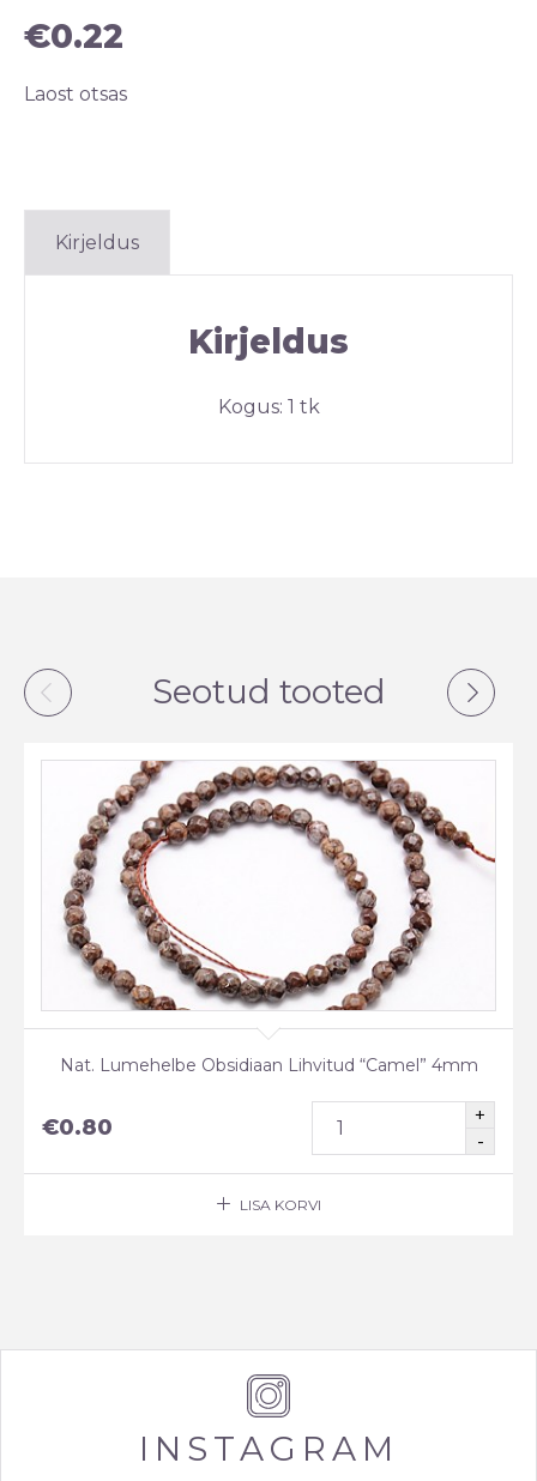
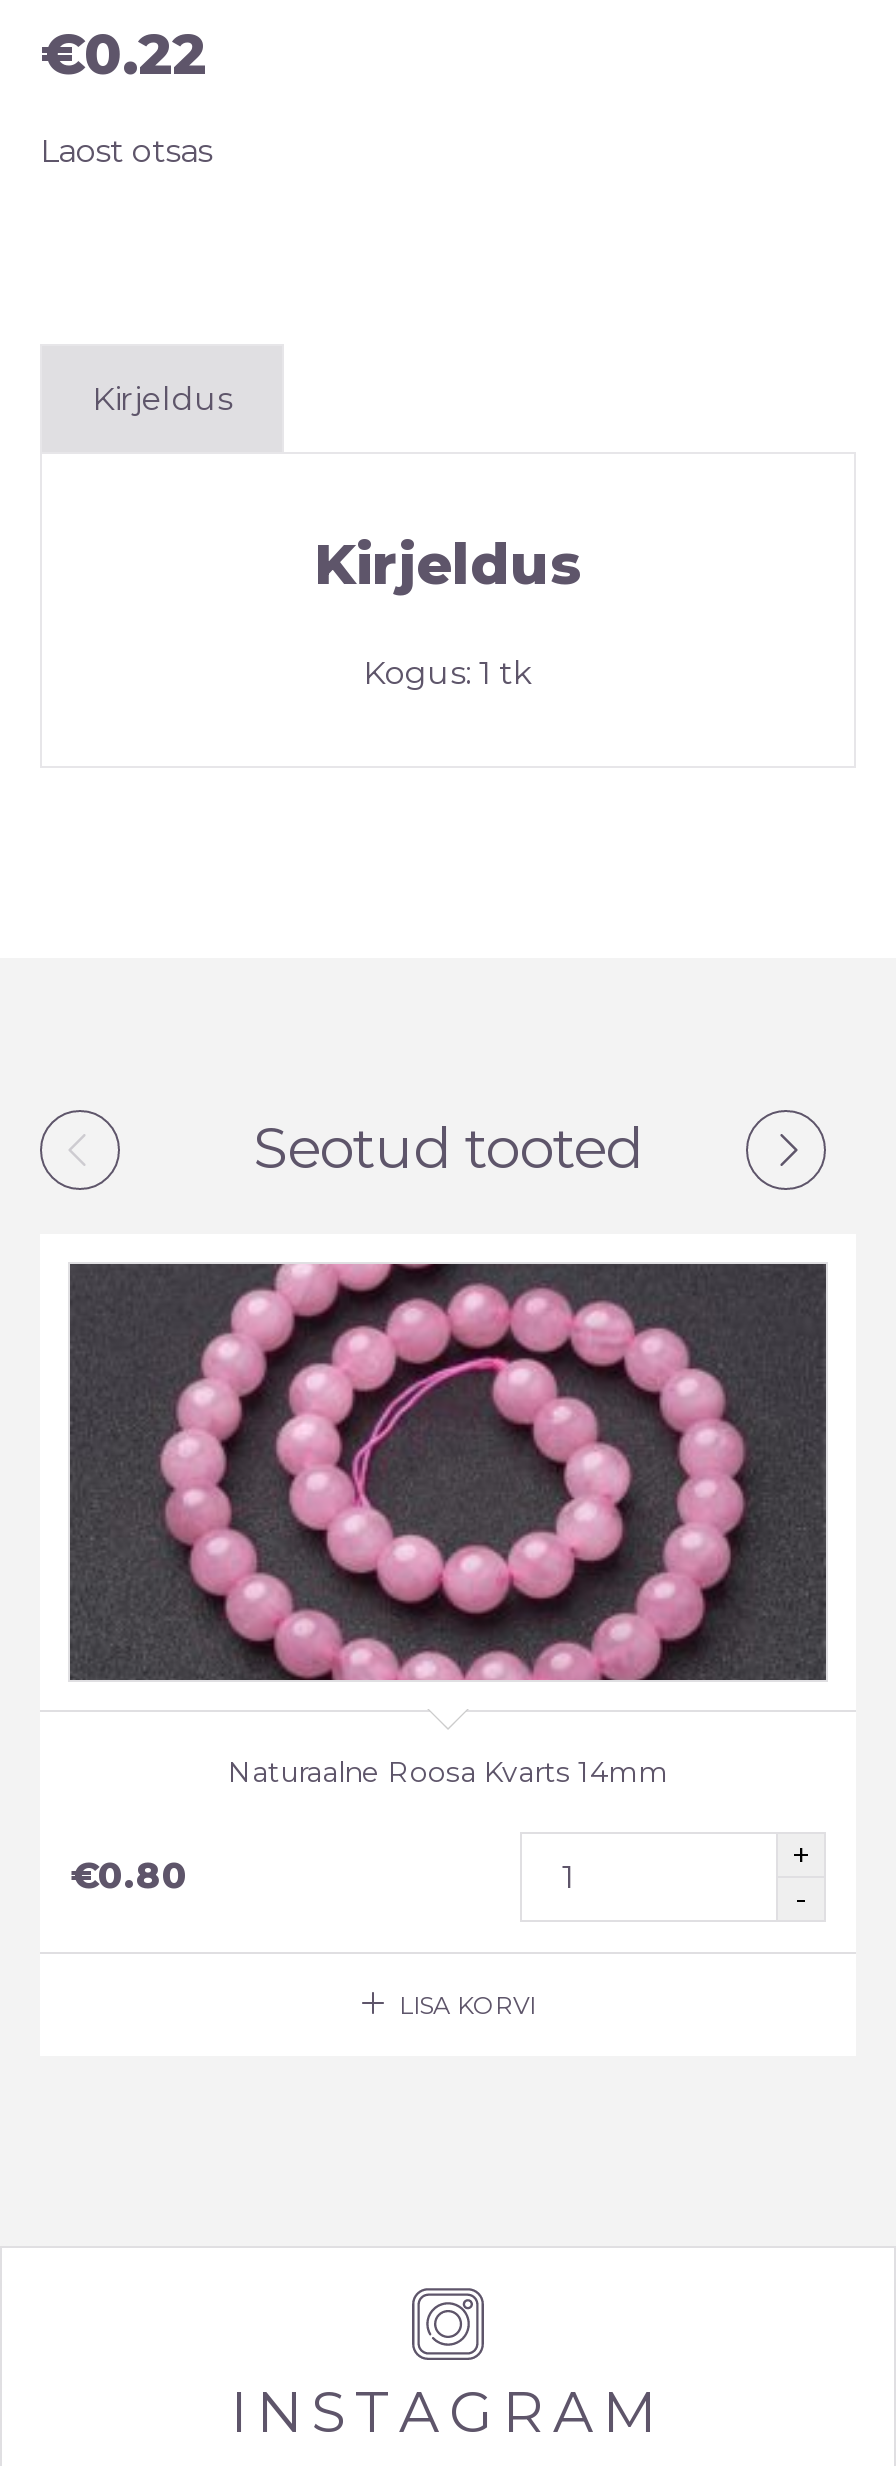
[42,760,496,1076] [image] | Nat. Lumehelbe Obsidiaan Lihvitud “Camel” 4mm -> [68,1262,828,1791] [image] | Naturaalne Roosa Kvarts 14mm

